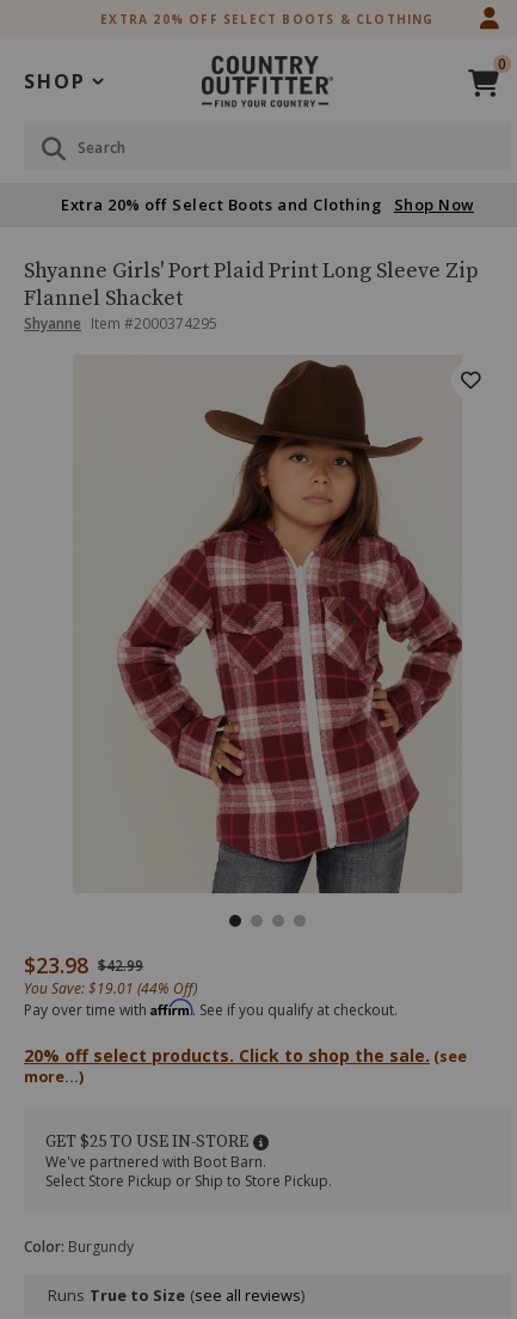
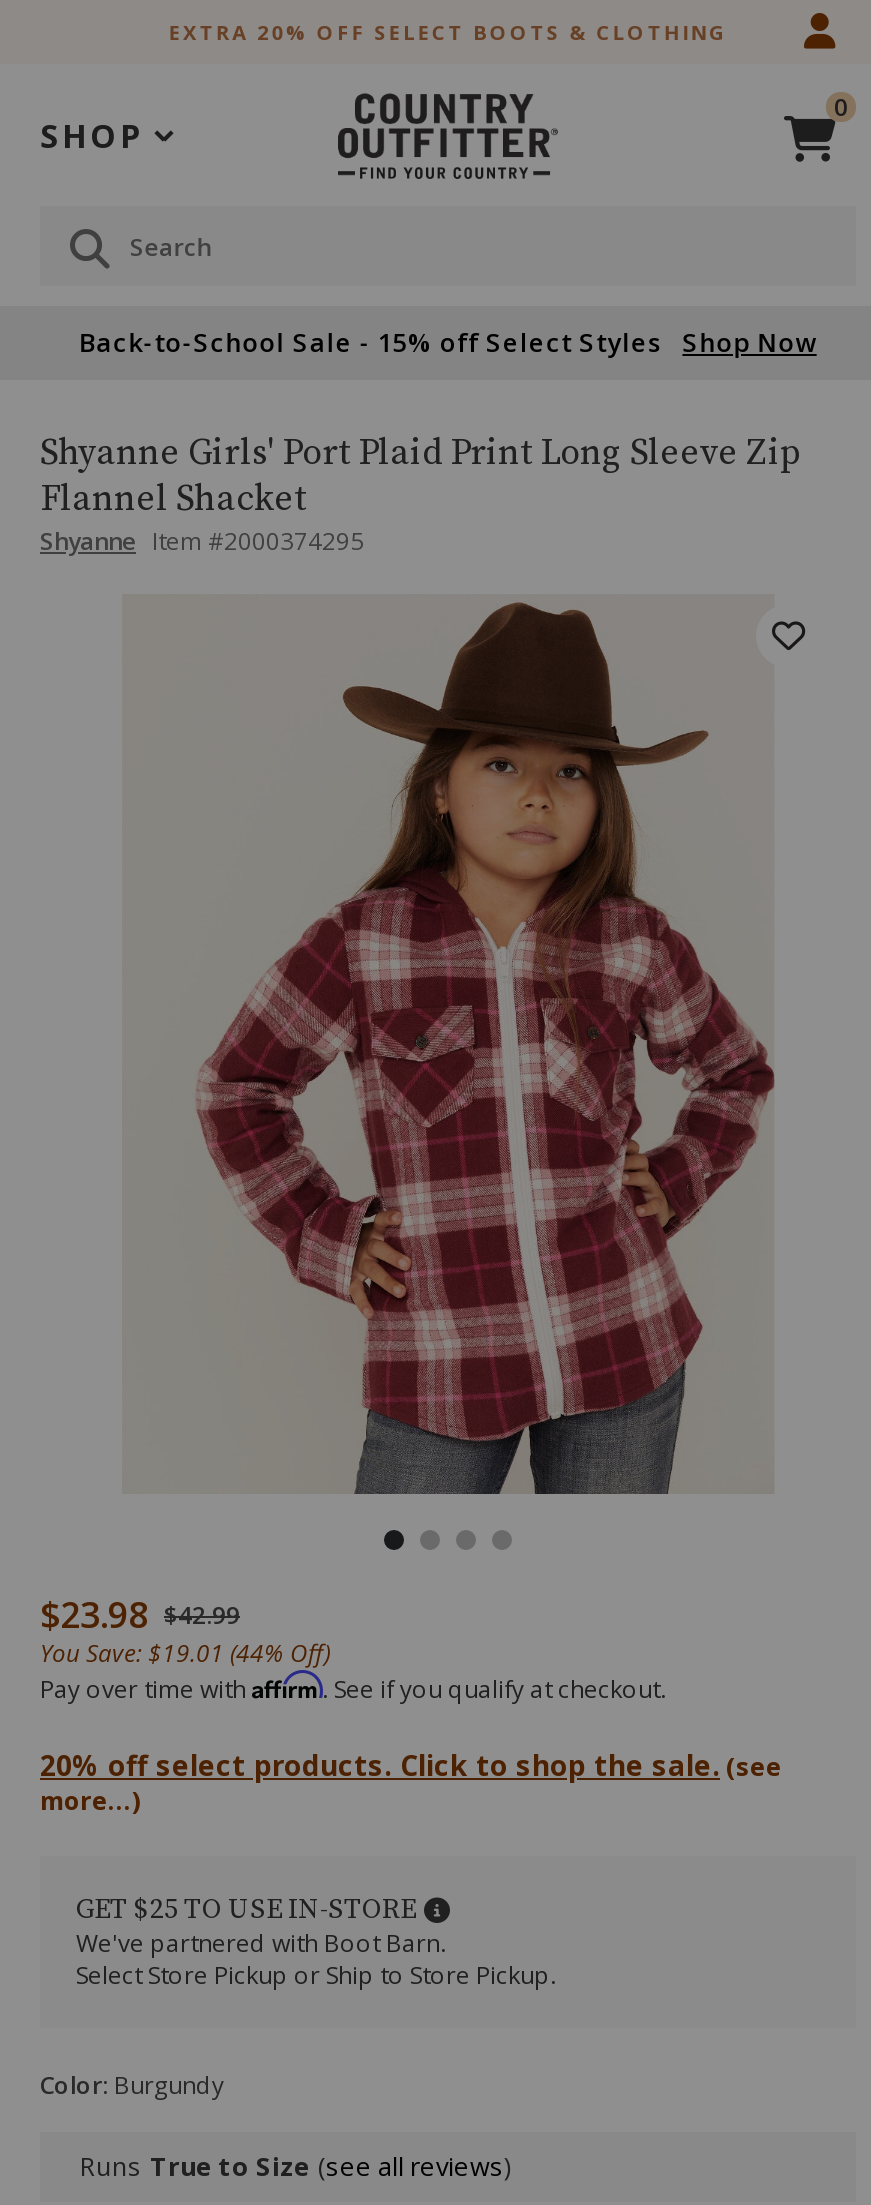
[61,194,474,215] Extra 20% off Select Boots and Clothing Shop Now -> [79,324,817,360] Back-to-School Sale - 15% off Select Styles Shop Now

